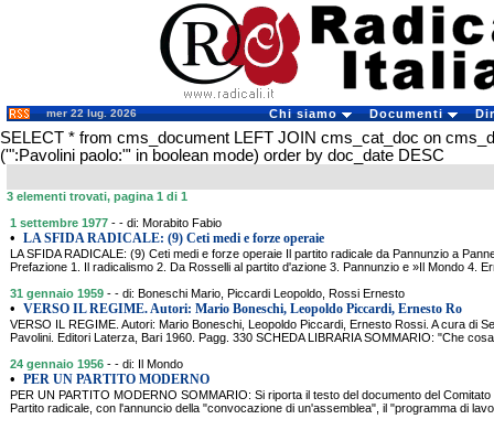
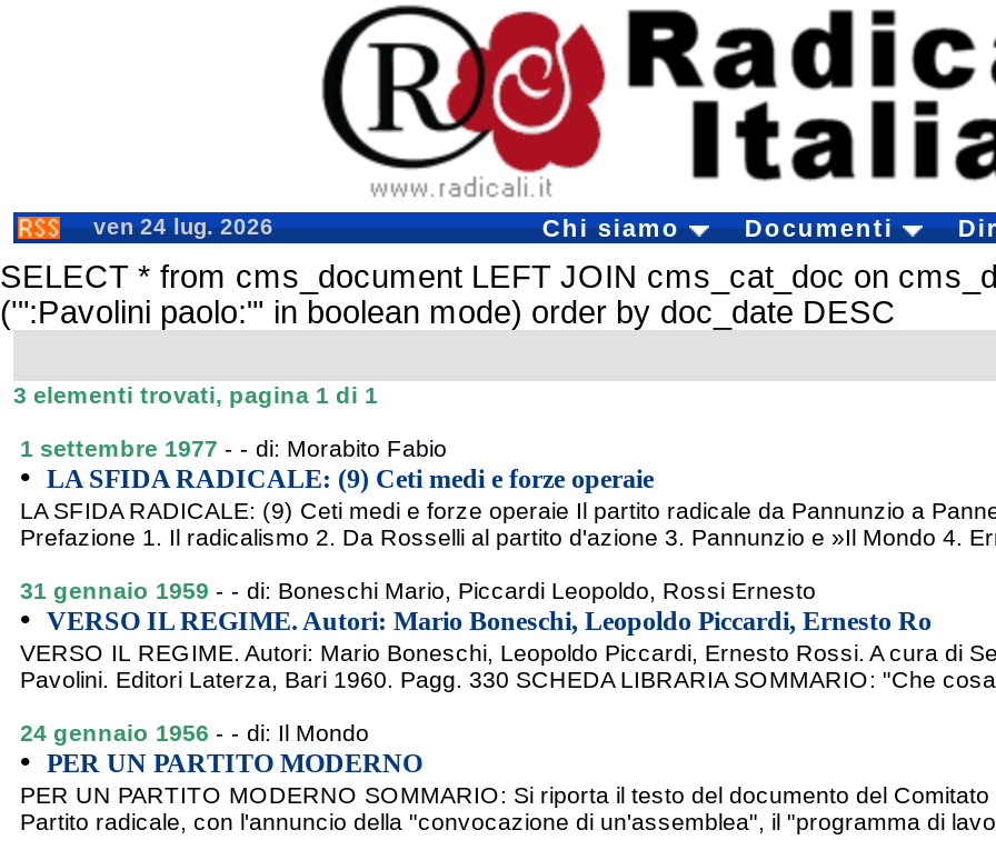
[46,107,137,119] mer 22 lug. 2026 -> [93,214,273,239] ven 24 lug. 2026

